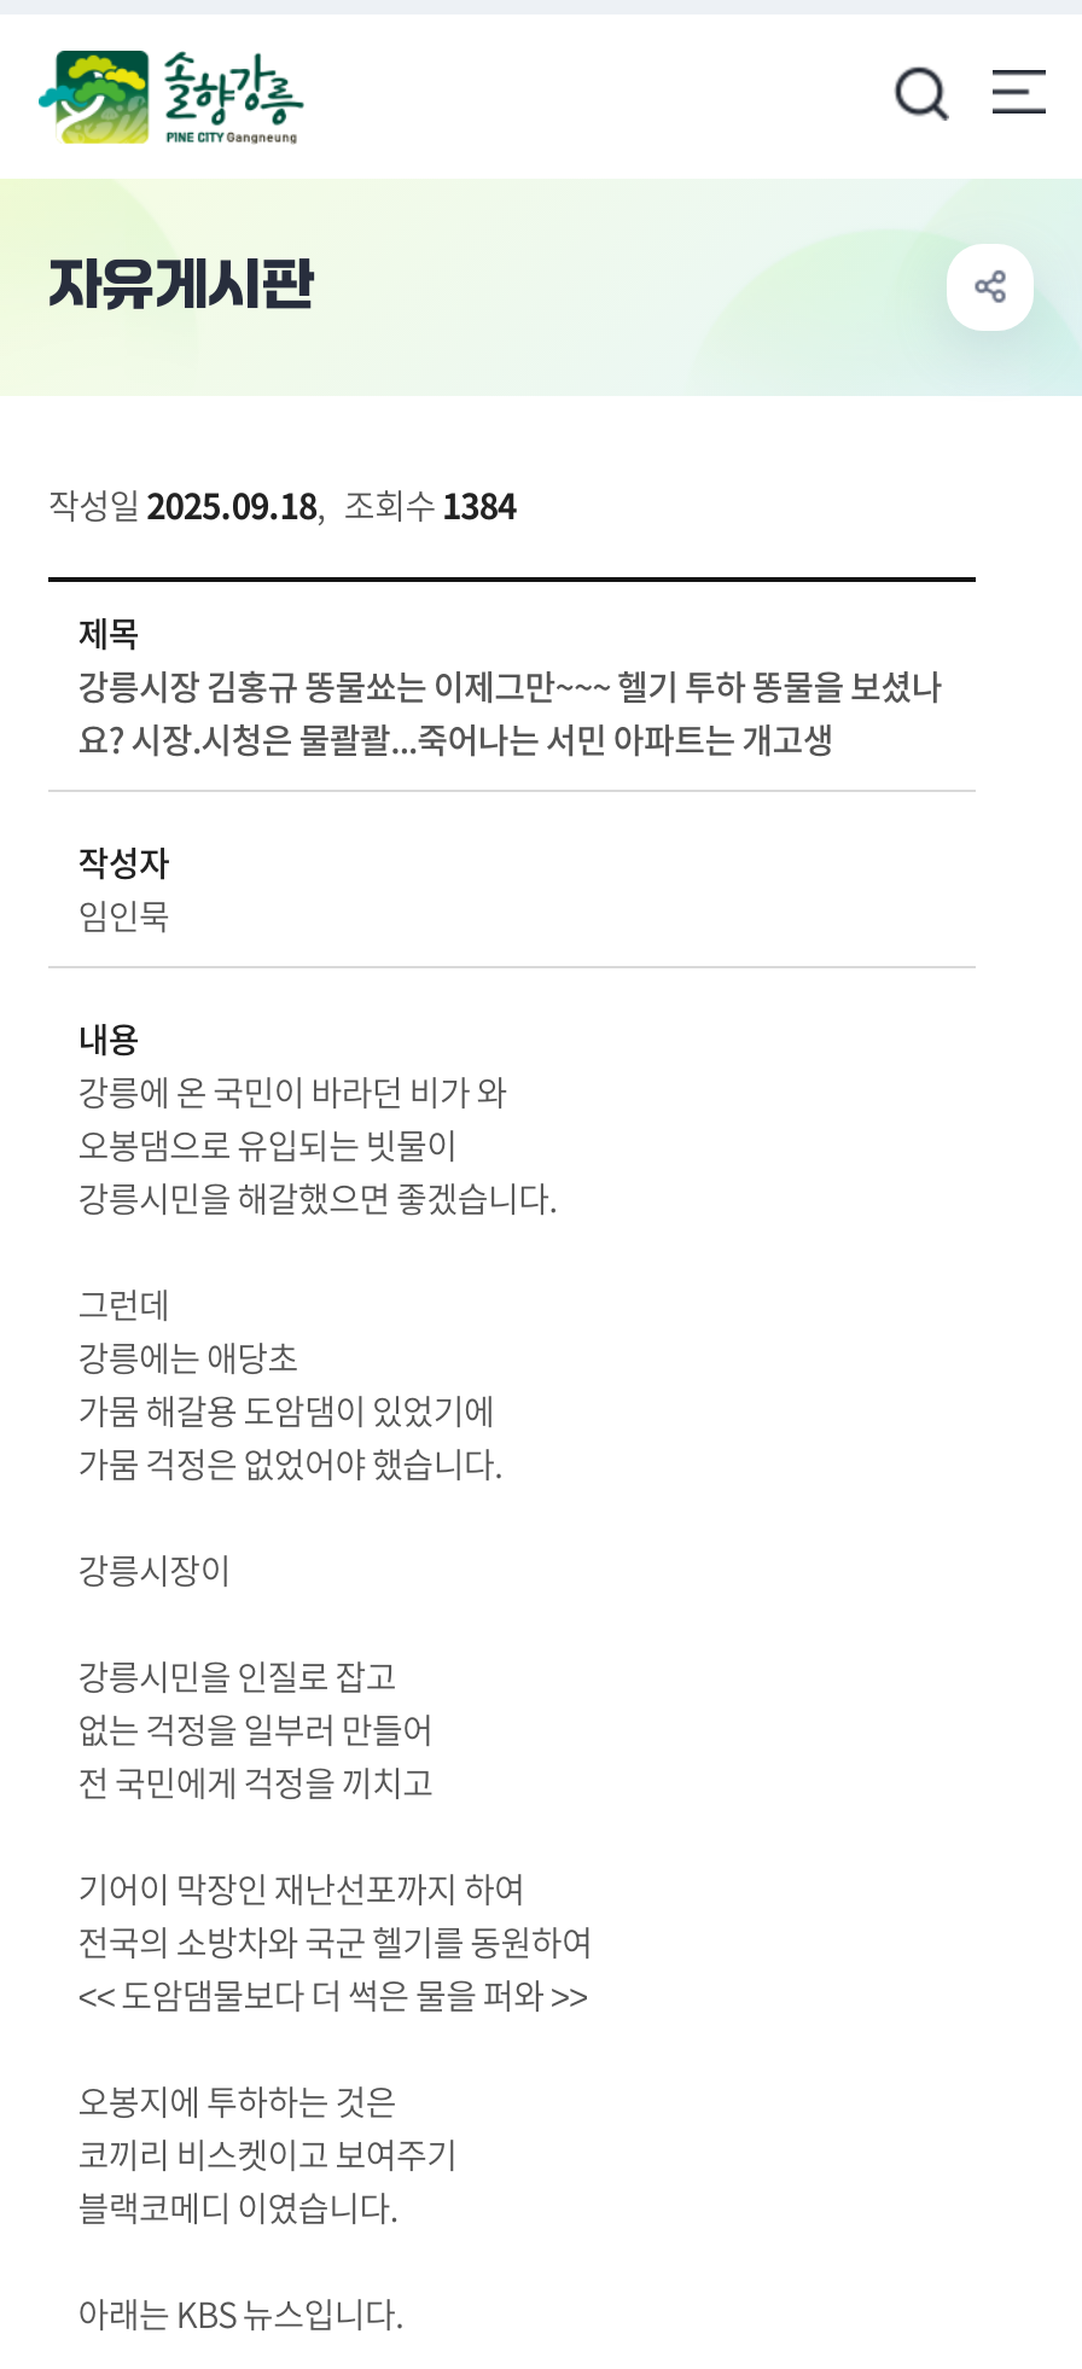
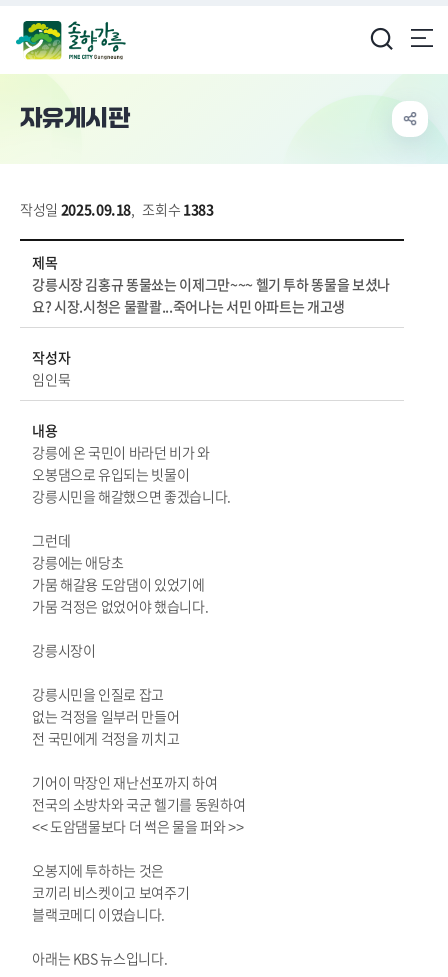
[48,481,516,529] 작성일 2025.09.18, 조회수 1384 -> [20,199,214,219] 작성일 2025.09.18, 조회수 1383

